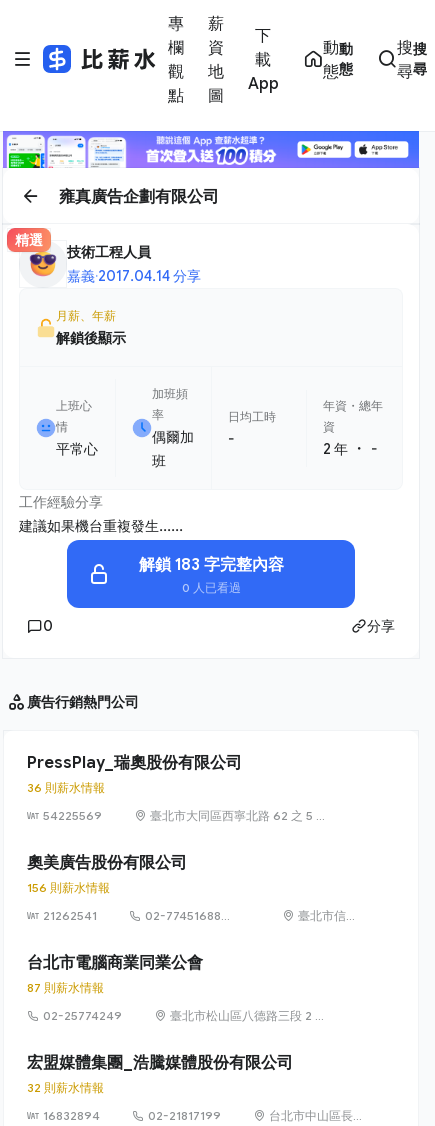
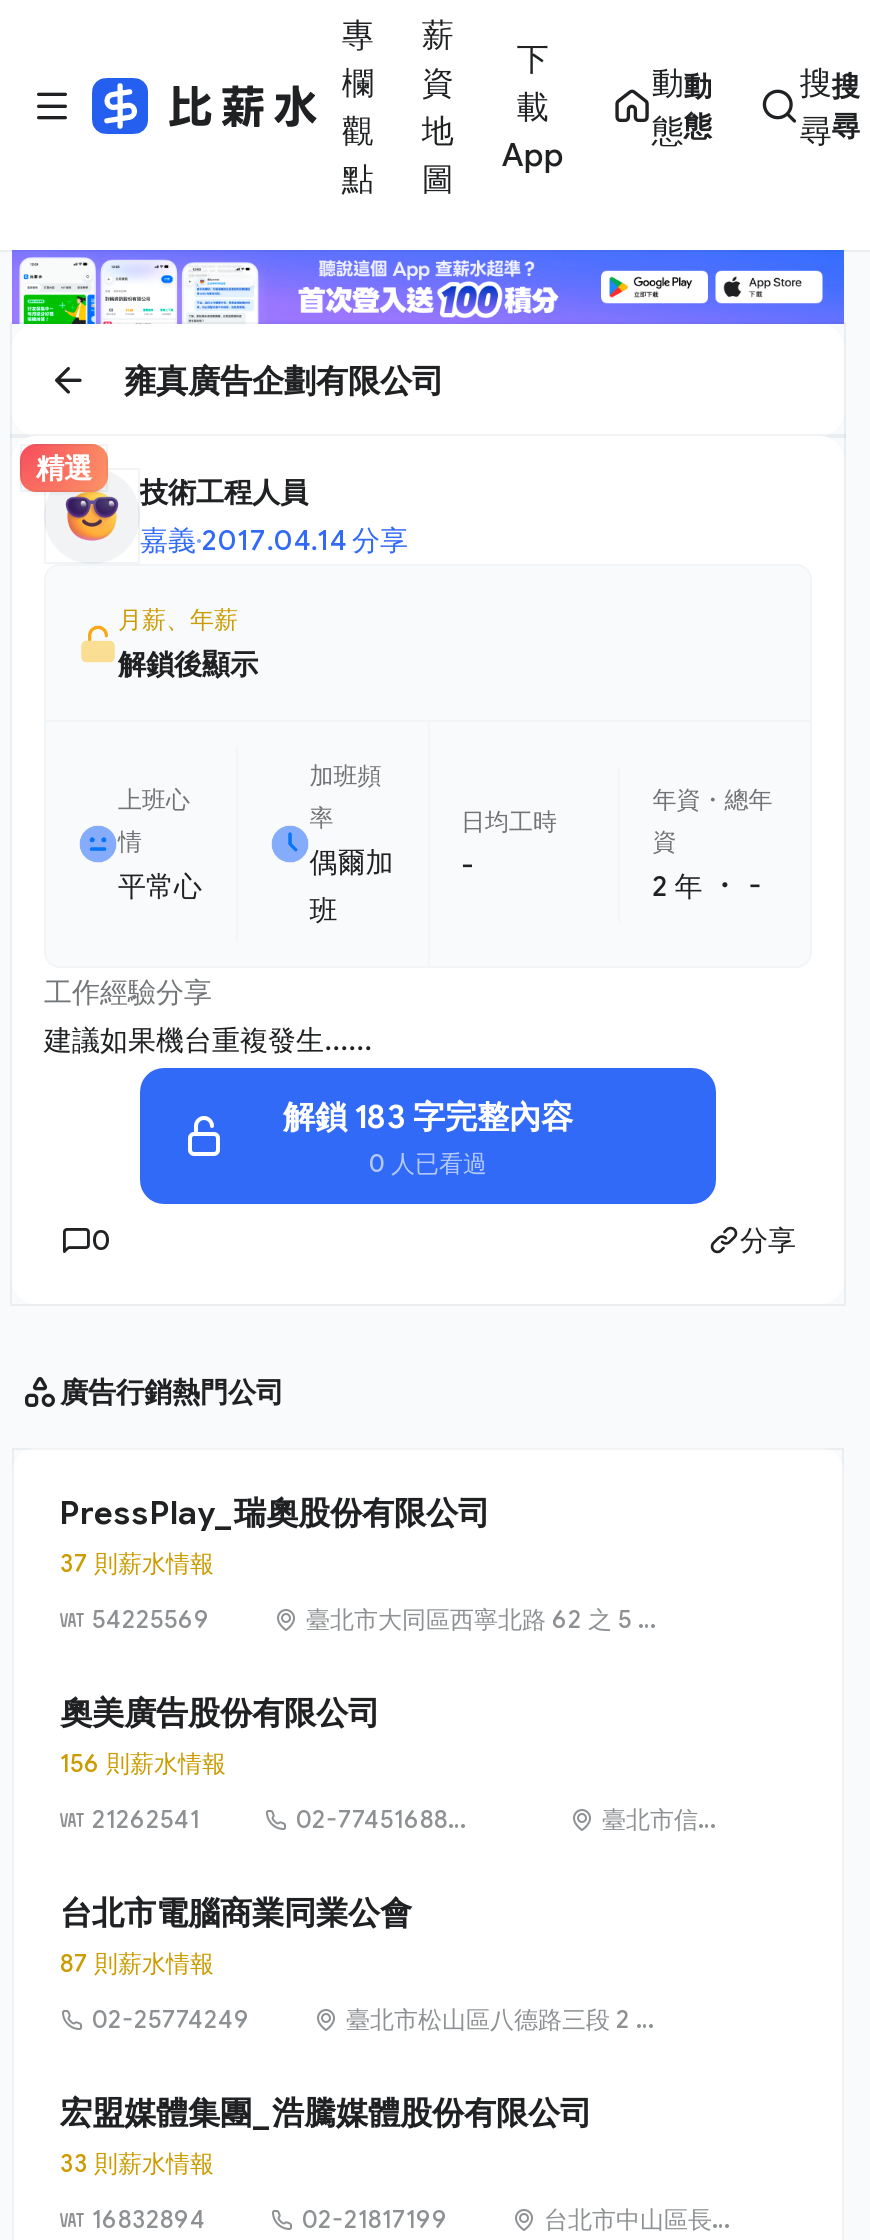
[27,780,105,795] 36 則薪水情報 -> [60,1548,214,1578] 37 則薪水情報
[27,1080,104,1095] 32 則薪水情報 -> [60,2148,214,2178] 33 則薪水情報

